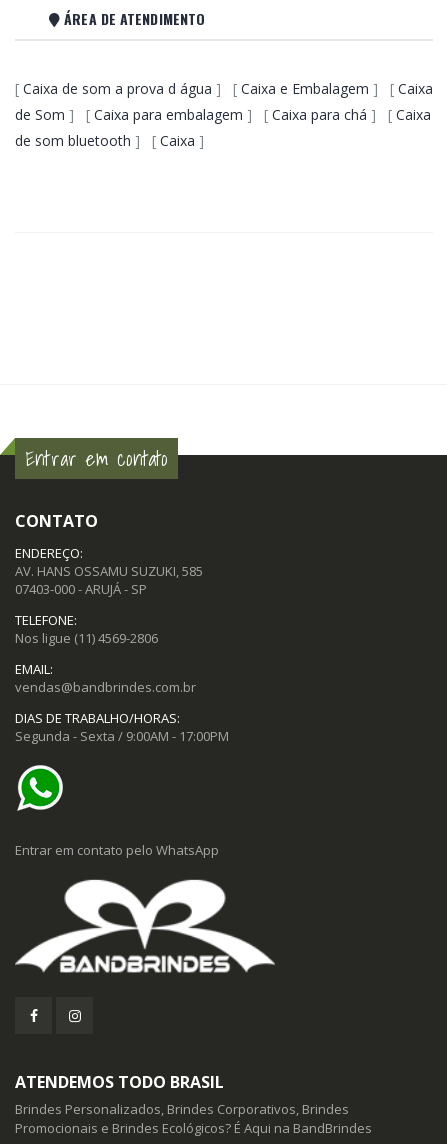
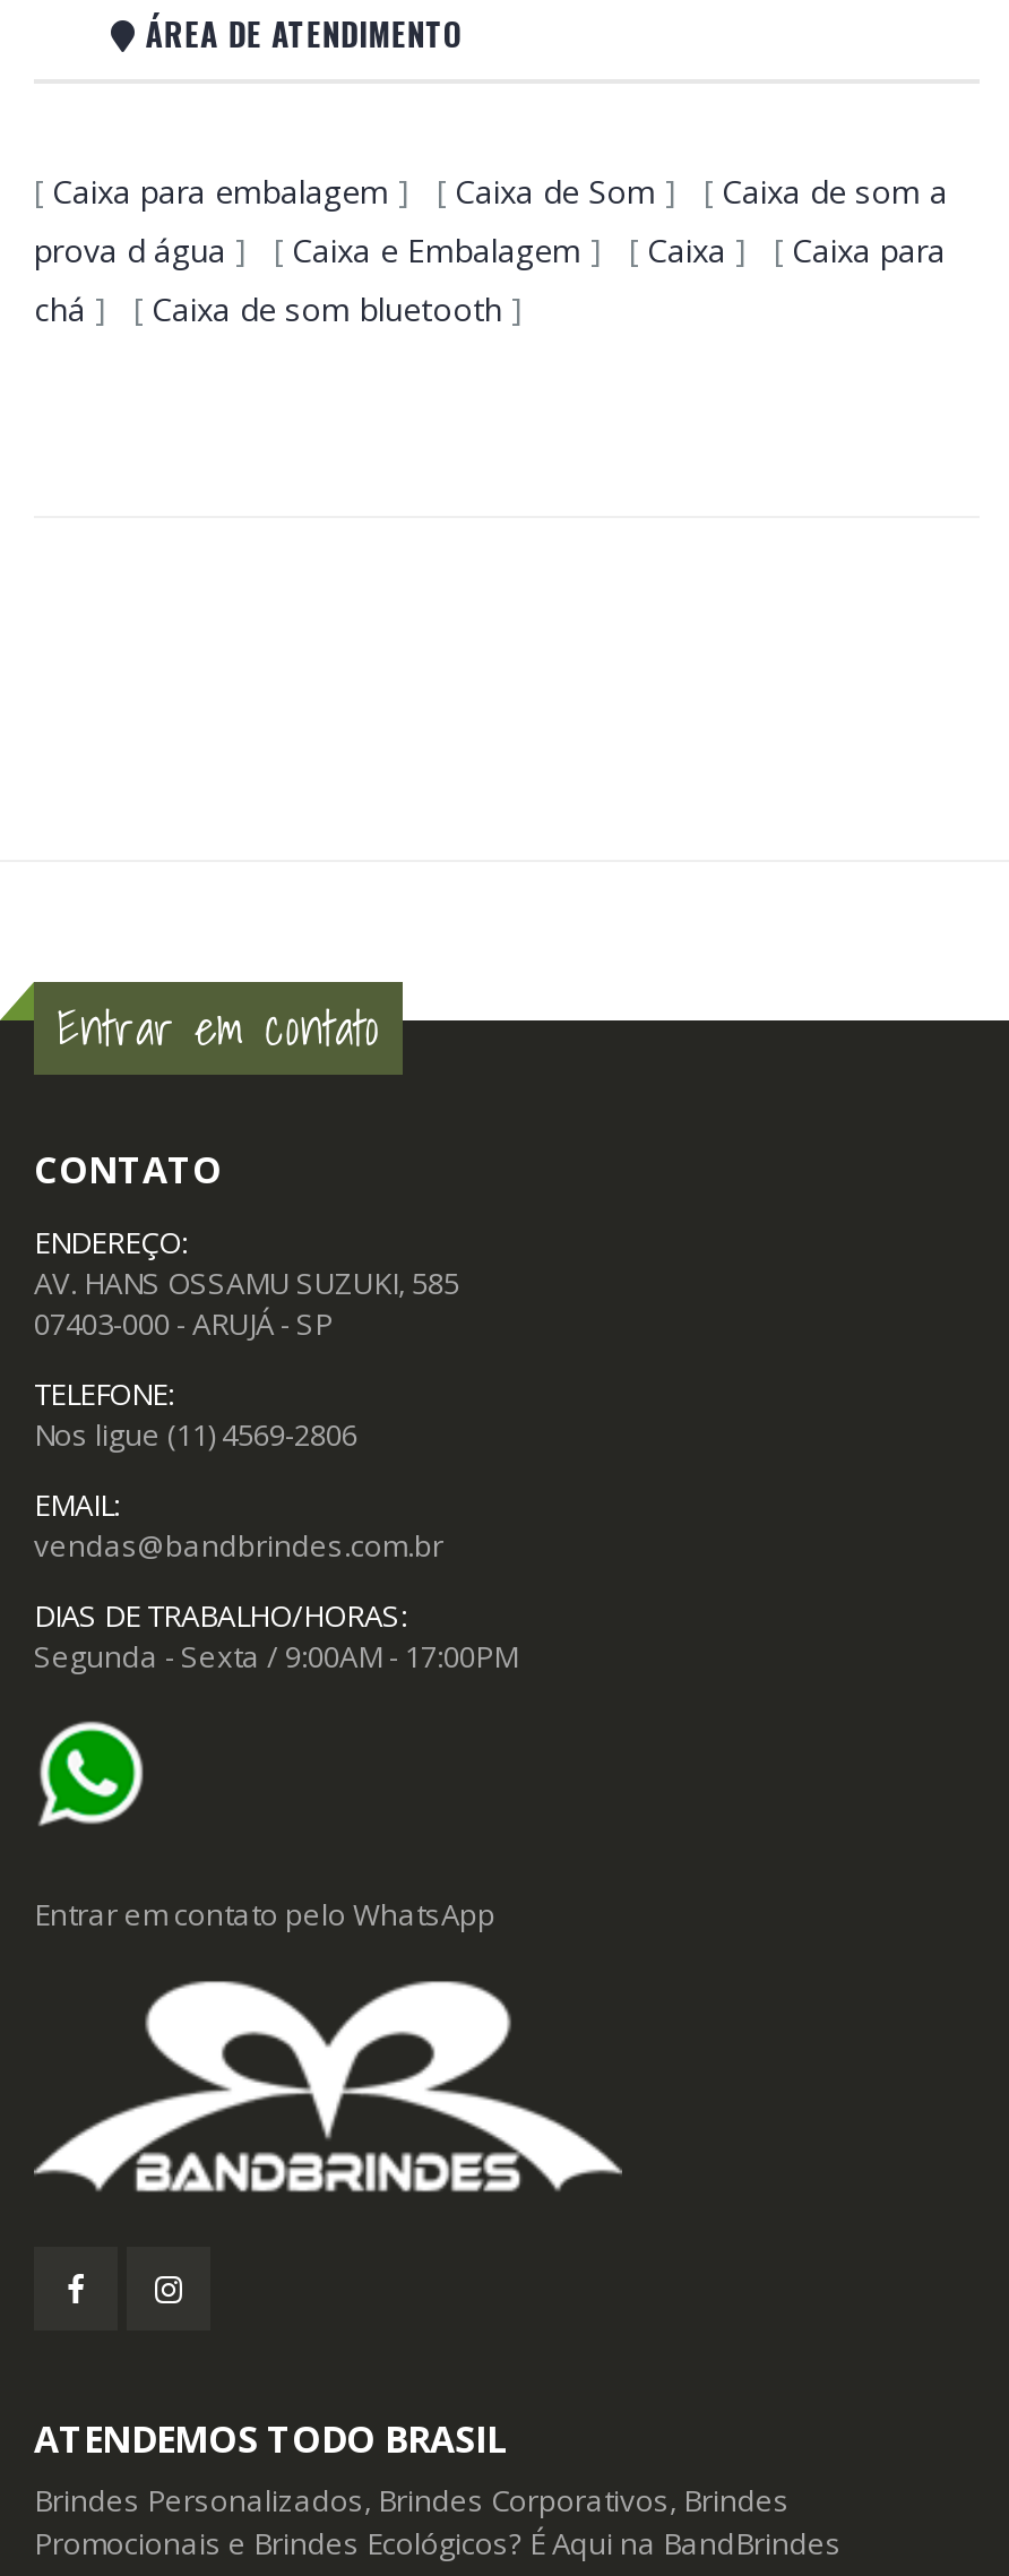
[15,79,433,150] [Caixa de som a prova d água] [Caixa e Embalagem] [Caixa | de Som] [Caixa para embalagem] [Caixa para chá] [Caixa | de som bluetooth] [Caixa] -> [34,170,948,331] [Caixa para embalagem] [Caixa de Som] [Caixa de som a | prova d água] [Caixa e Embalagem] [Caixa] [Caixa para | chá] [Caixa de som bluetooth]

